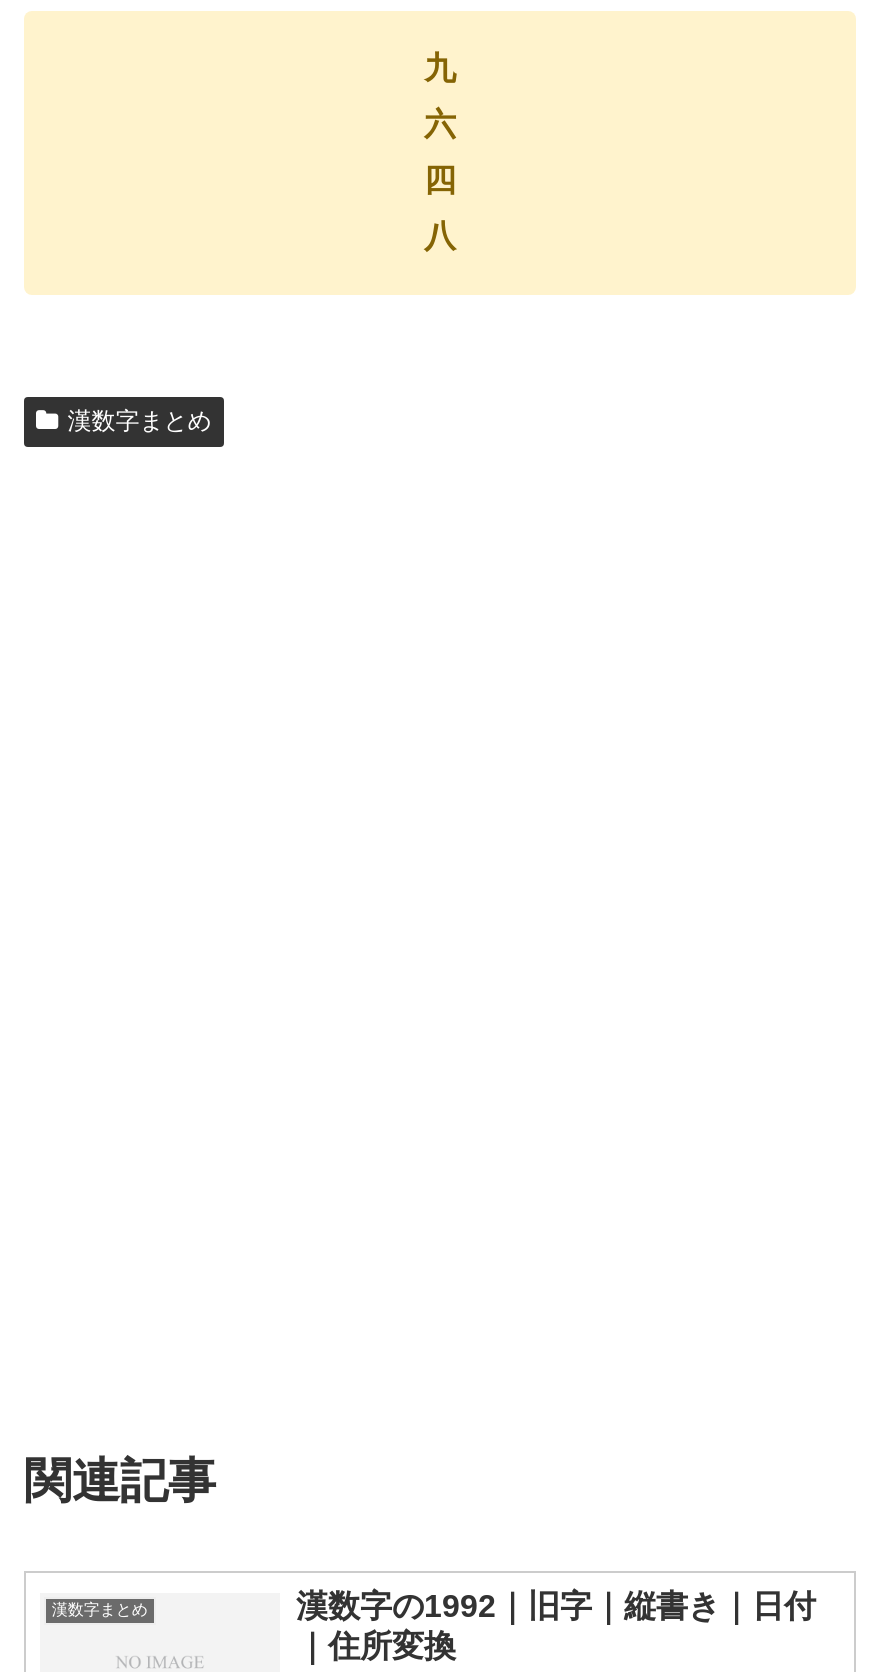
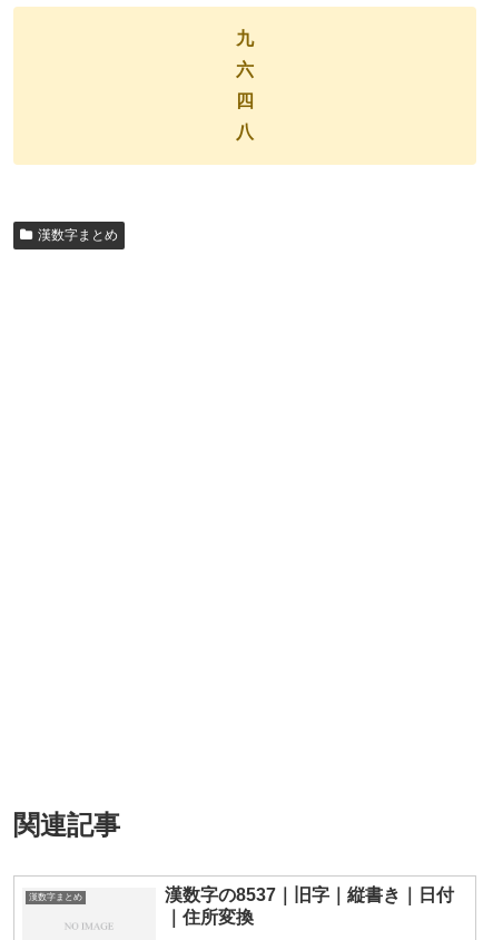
[296,1589,816,1623] 漢数字の1992｜旧字｜縦書き｜日付 -> [165,886,454,904] 漢数字の8537｜旧字｜縦書き｜日付

